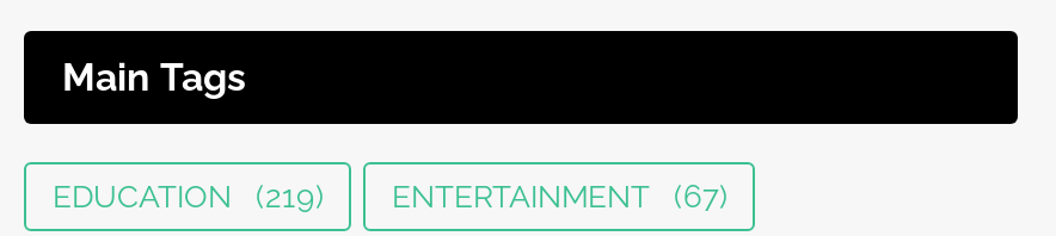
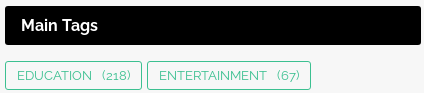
[53,180,726,216] EDUCATION (219) ENTERTAINMENT (67) -> [17,68,299,83] EDUCATION (218) ENTERTAINMENT (67)

